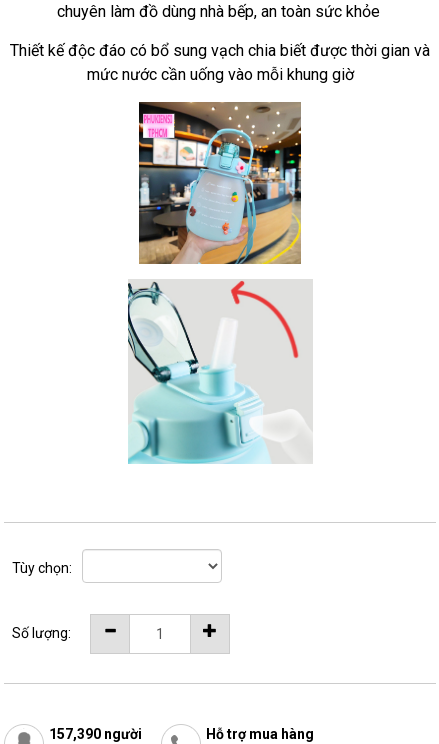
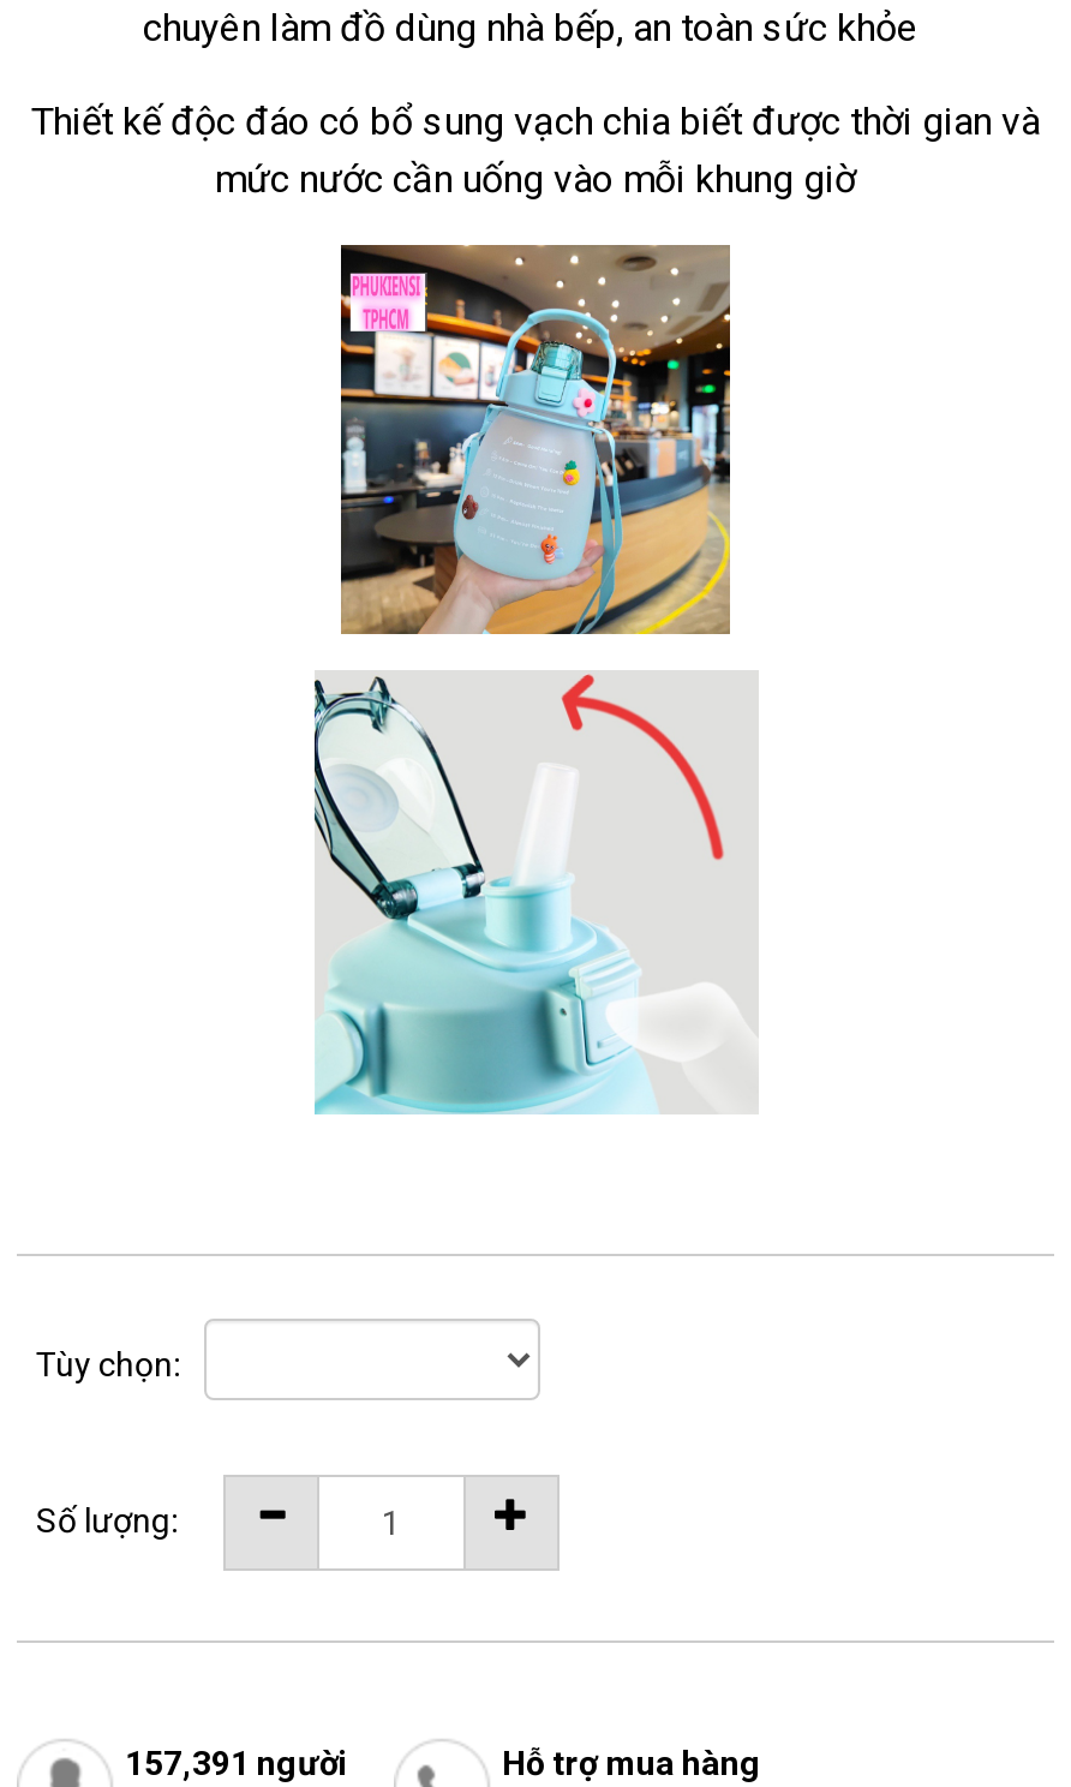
[49,726,142,742] 157,390 người -> [125,1744,348,1783] 157,391 người

